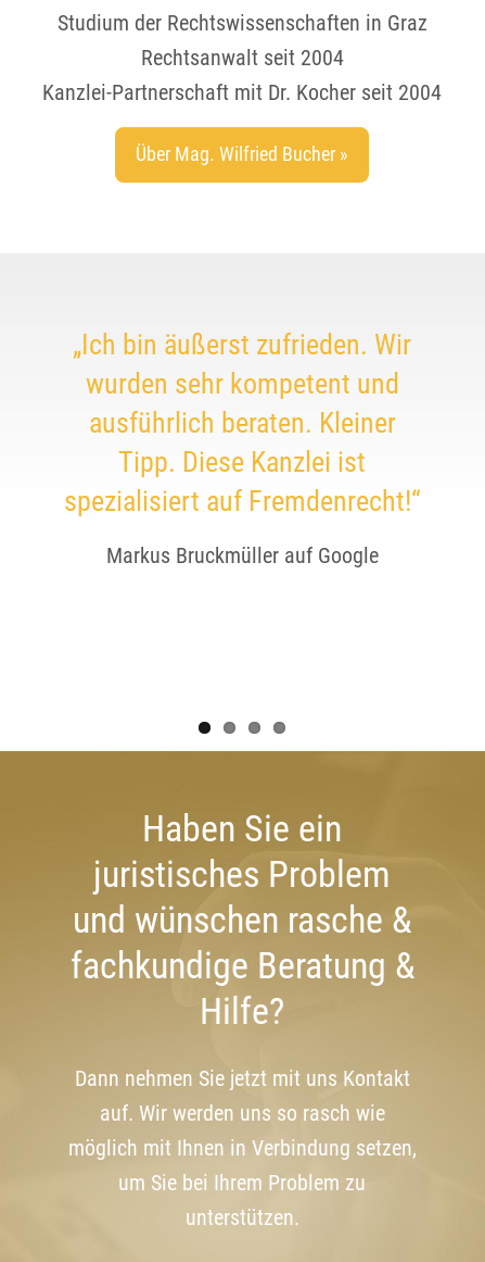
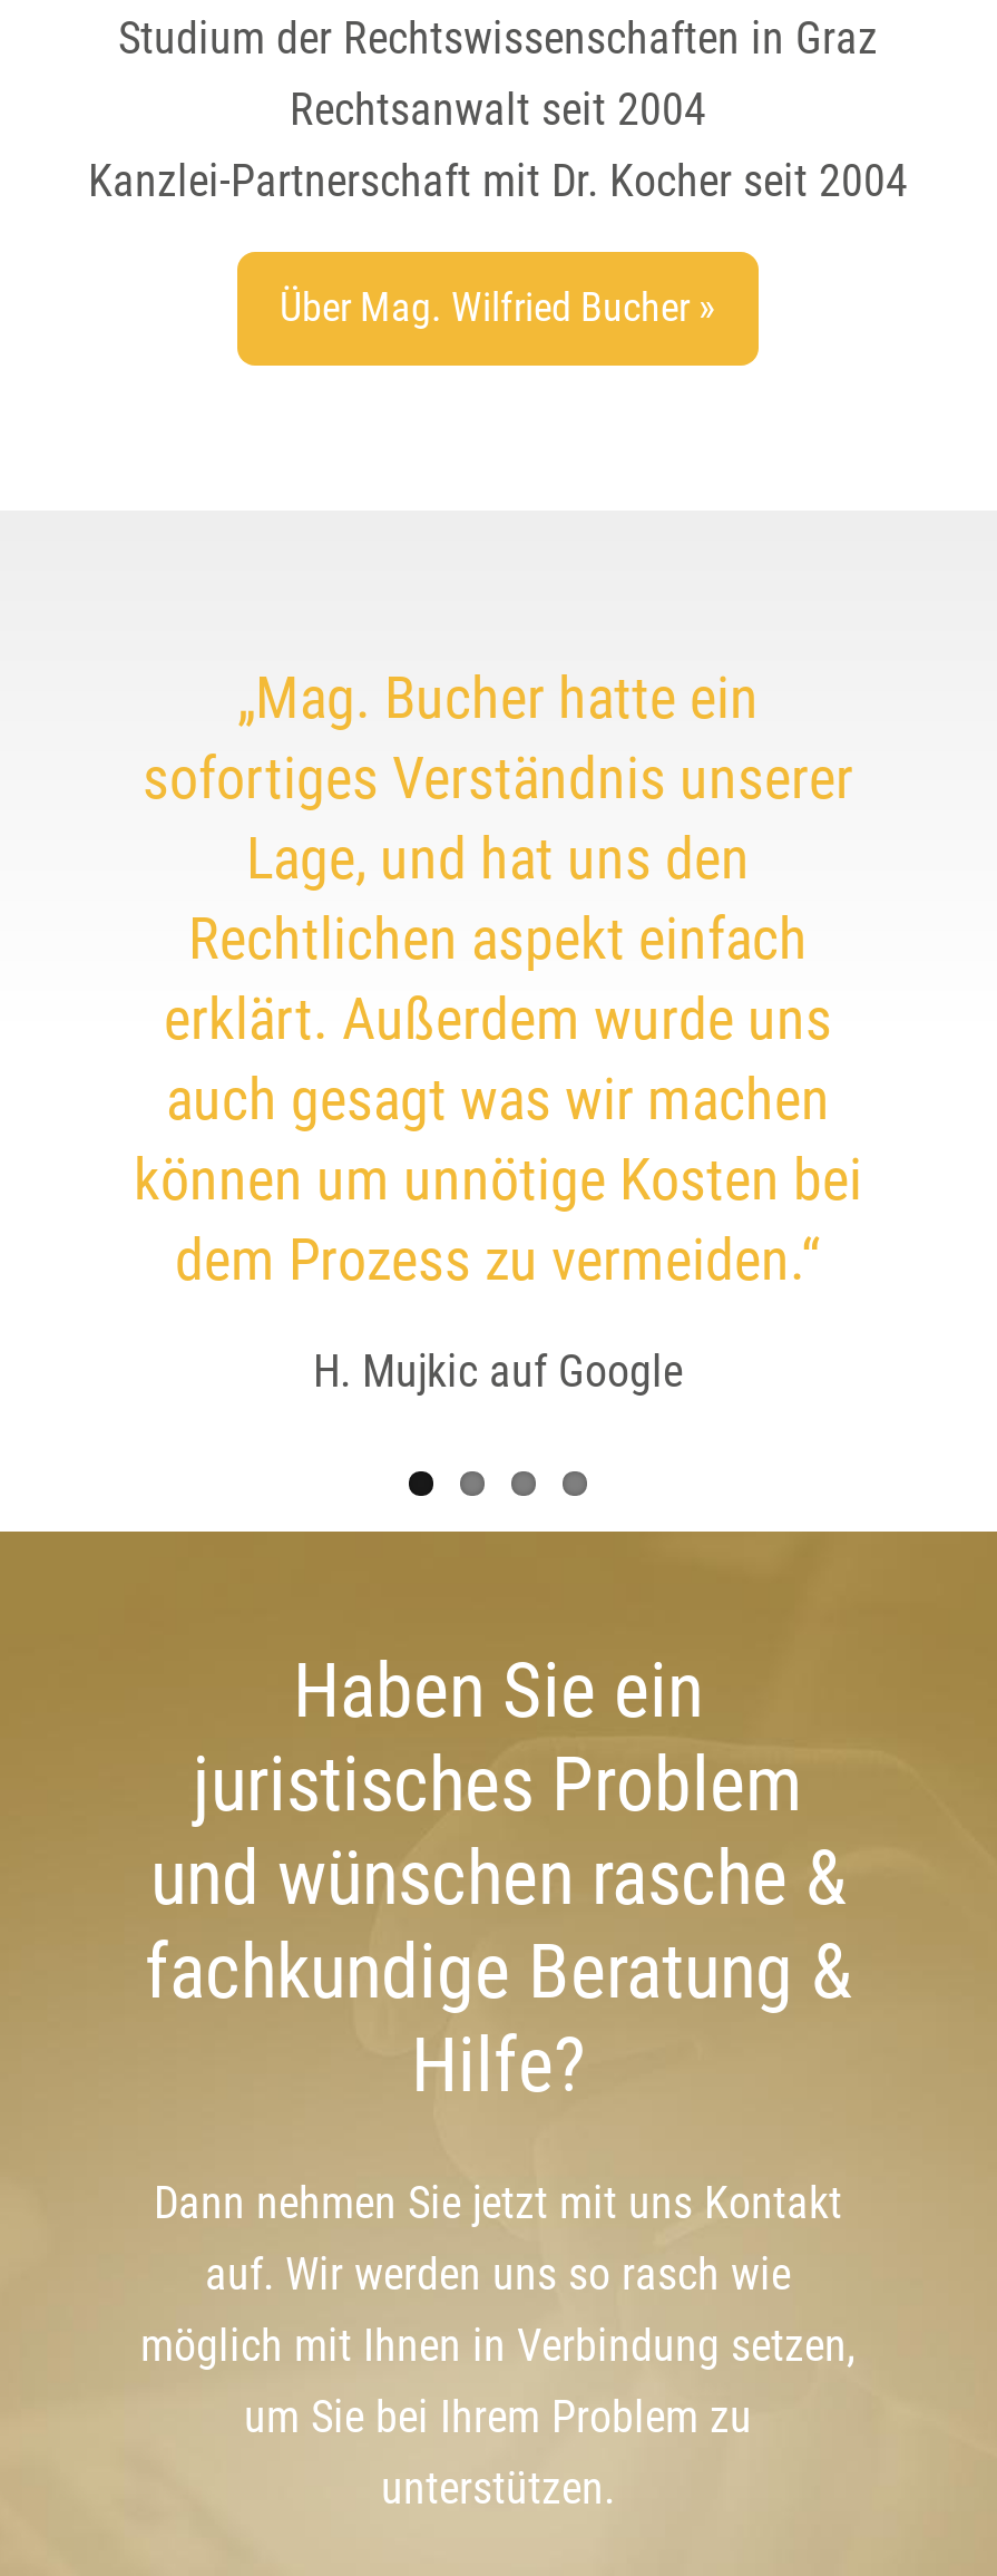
[63,328,420,517] „Ich bin äußerst zufrieden. Wir | wurden sehr kompetent und | ausführlich beraten. Kleiner | Tipp. Diese Kanzlei ist | spezialisiert auf Fremdenrecht!“ -> [134,664,862,1293] „Mag. Bucher hatte ein | sofortiges Verständnis unserer | Lage, und hat uns den | Rechtlichen aspekt einfach | erklärt. Außerdem wurde uns | auch gesagt was wir machen | können um unnötige Kosten bei | dem Prozess zu vermeiden.“
[106,542,378,568] Markus Bruckmüller auf Google -> [313,1344,683,1397] H. Mujkic auf Google

